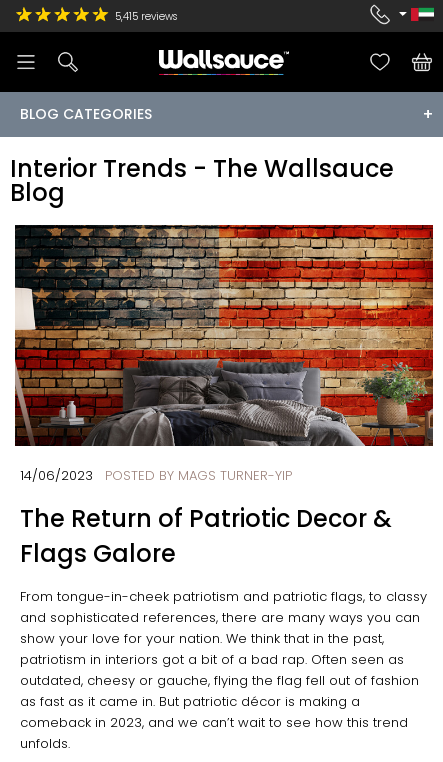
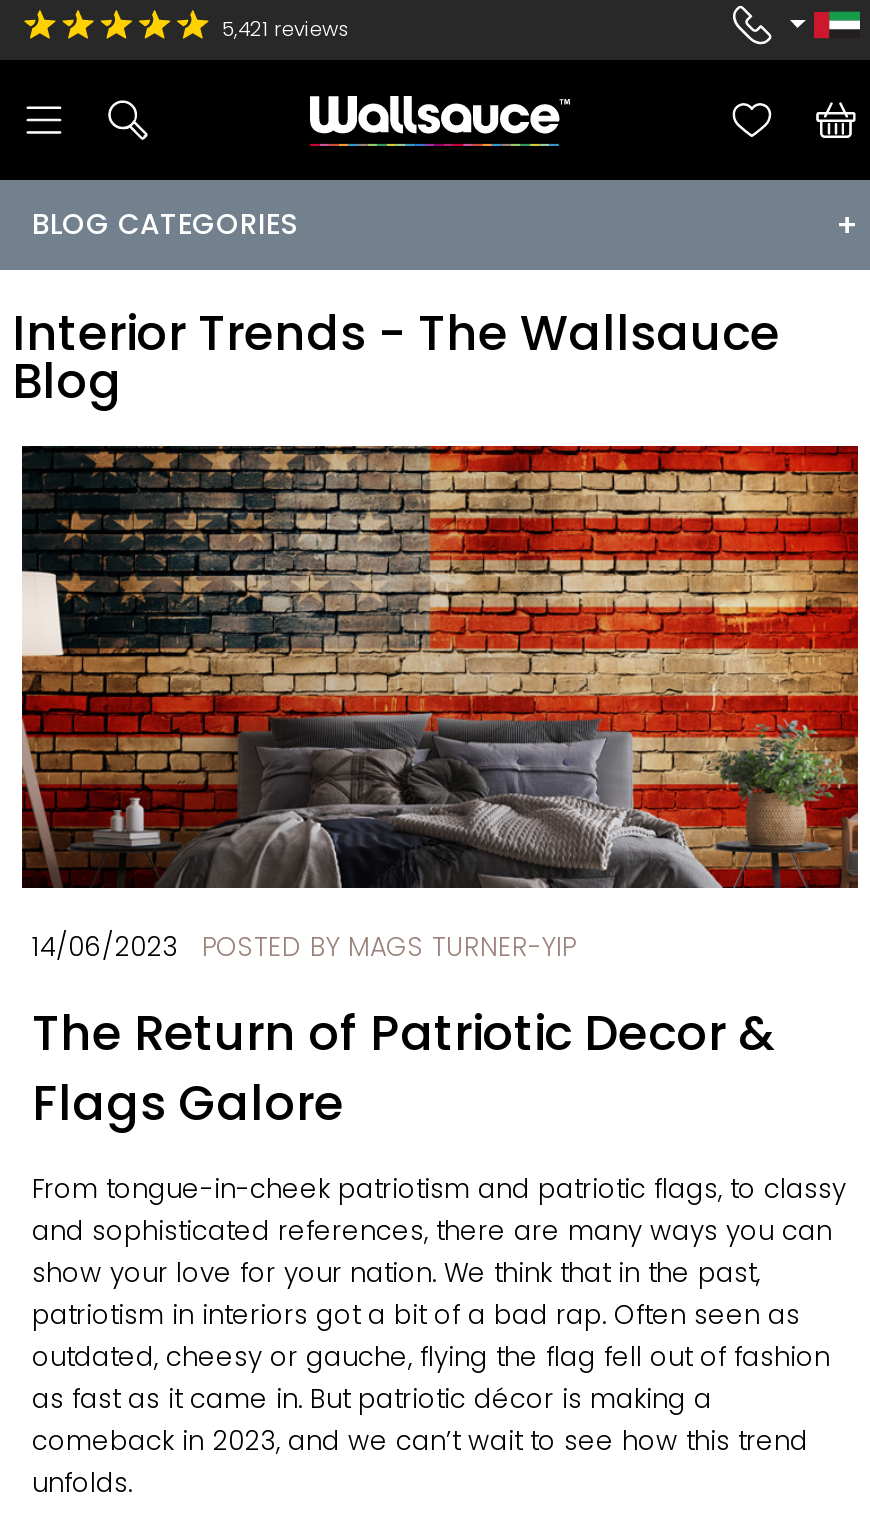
[115,9,177,24] 5,415 reviews -> [222,14,346,44] 5,421 reviews

